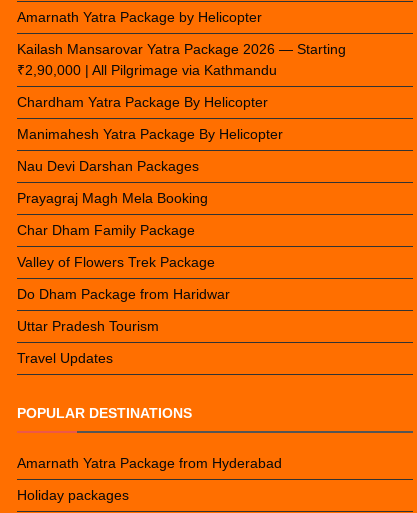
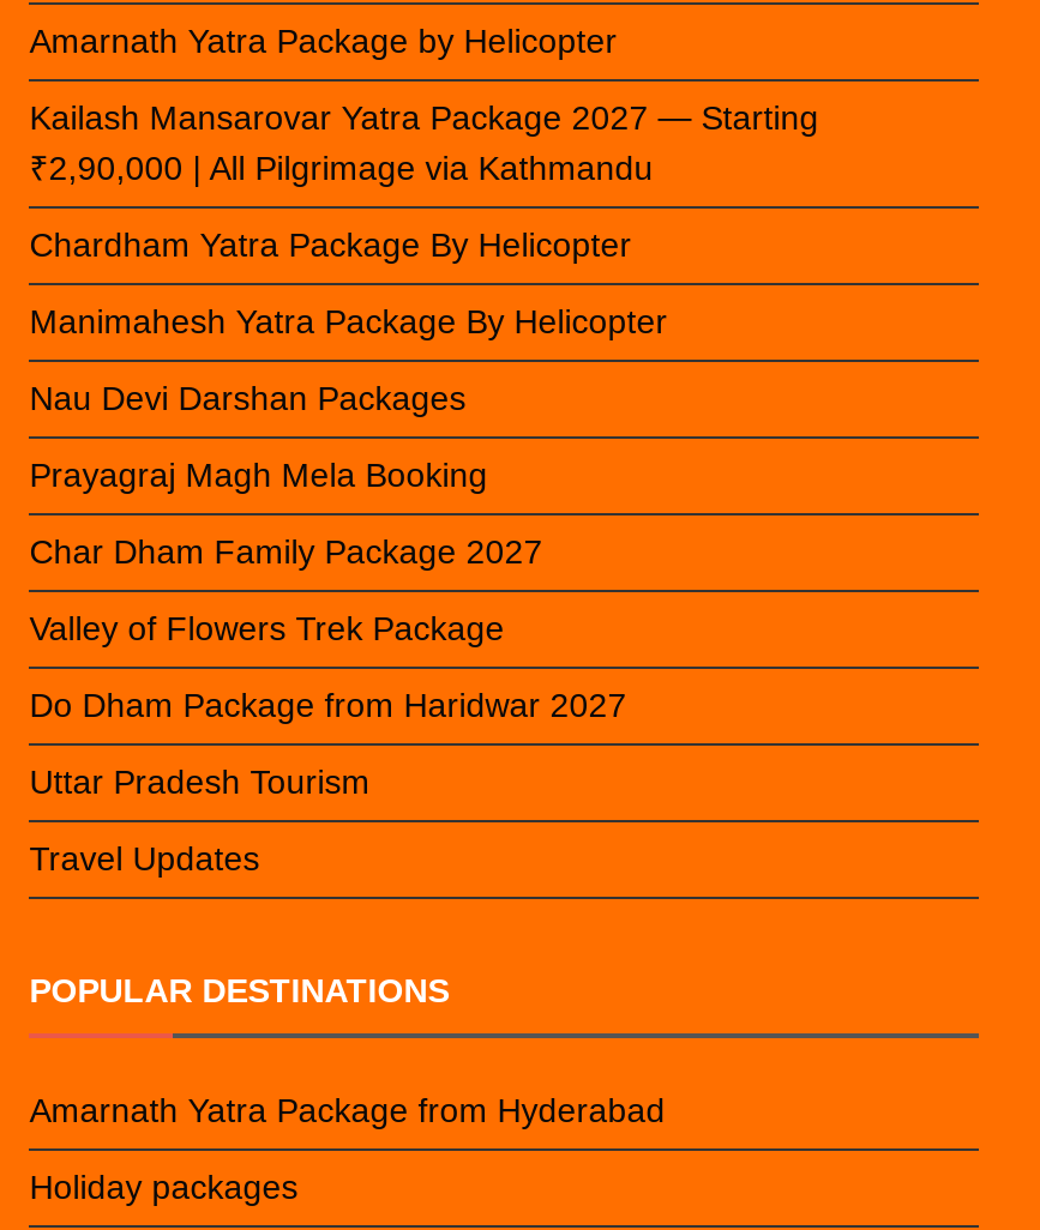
[17,41,346,57] Kailash Mansarovar Yatra Package 2026 — Starting -> [29,99,819,138] Kailash Mansarovar Yatra Package 2027 — Starting
[17,222,195,238] Char Dham Family Package -> [29,533,543,572] Char Dham Family Package 2027
[17,286,230,302] Do Dham Package from Haridwar -> [29,687,627,725] Do Dham Package from Haridwar 2027

